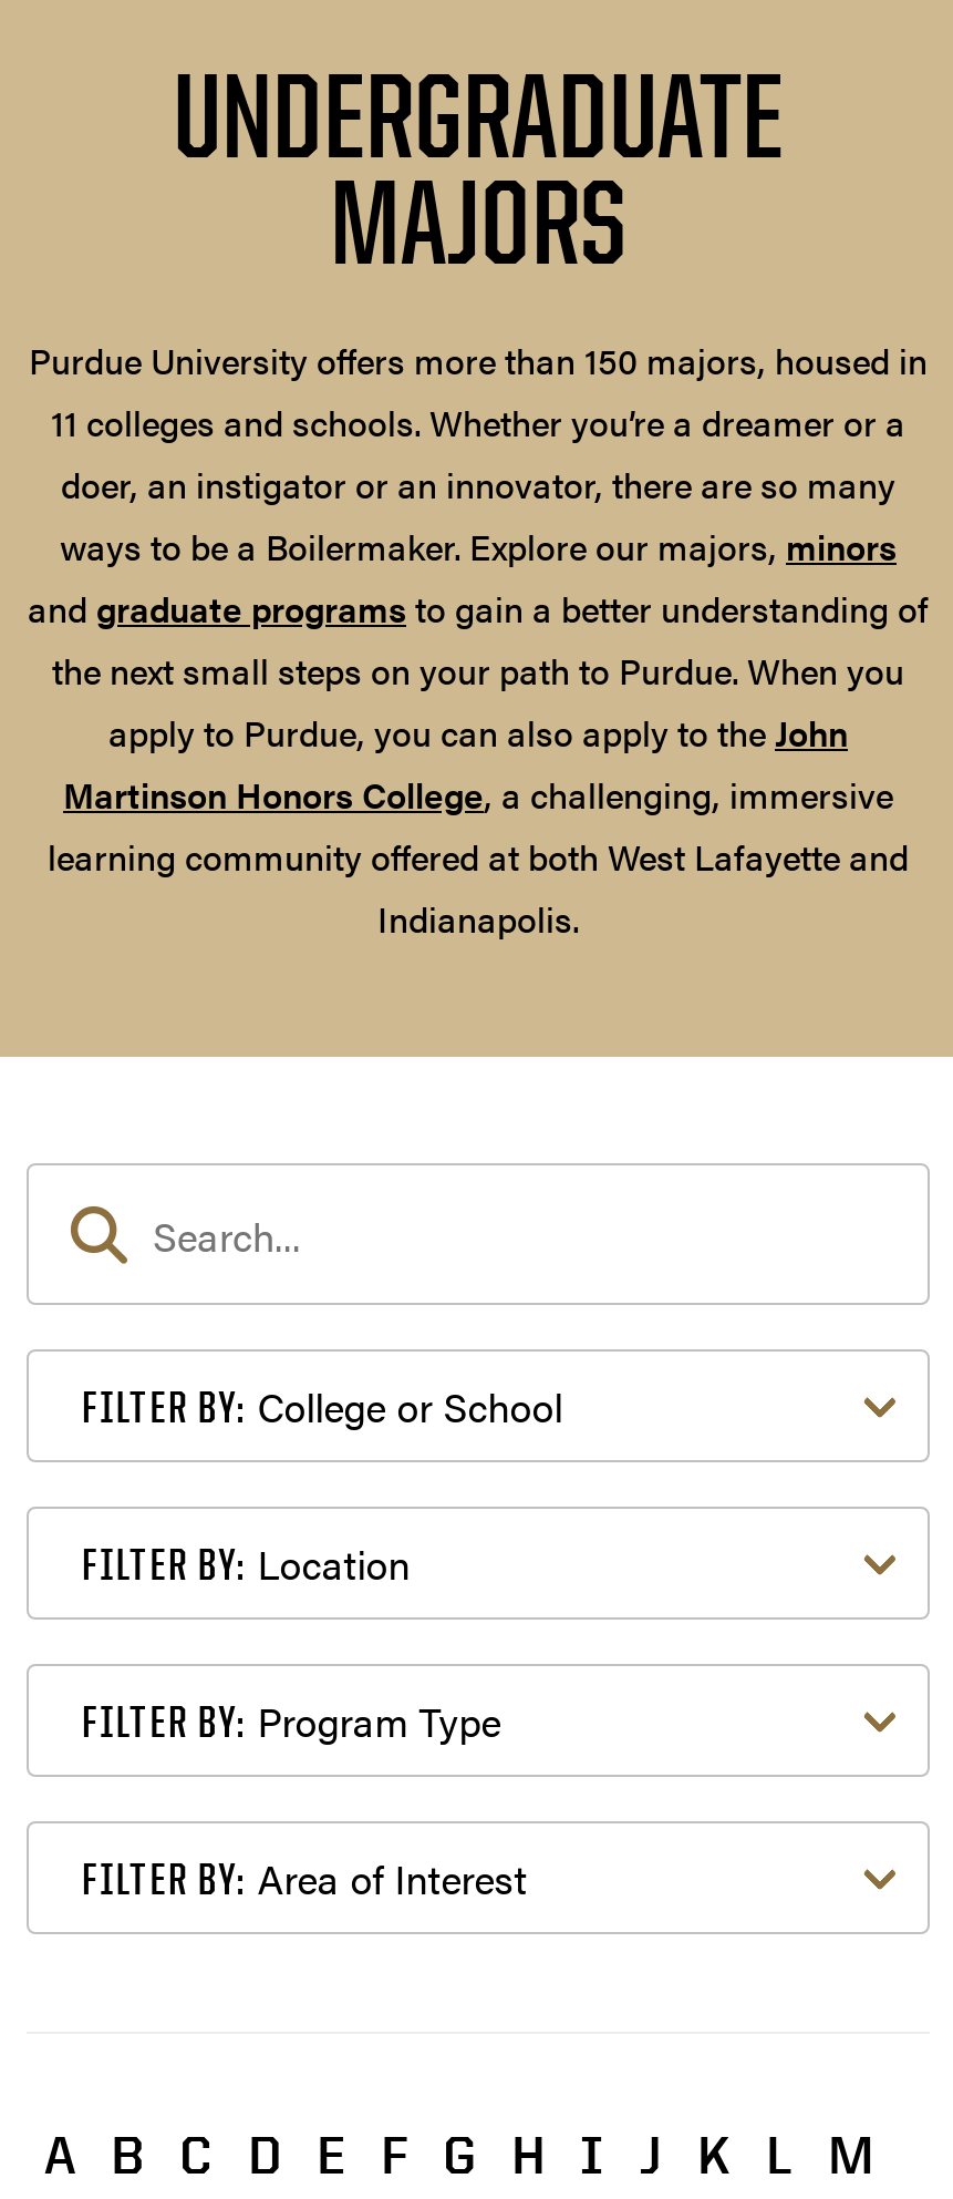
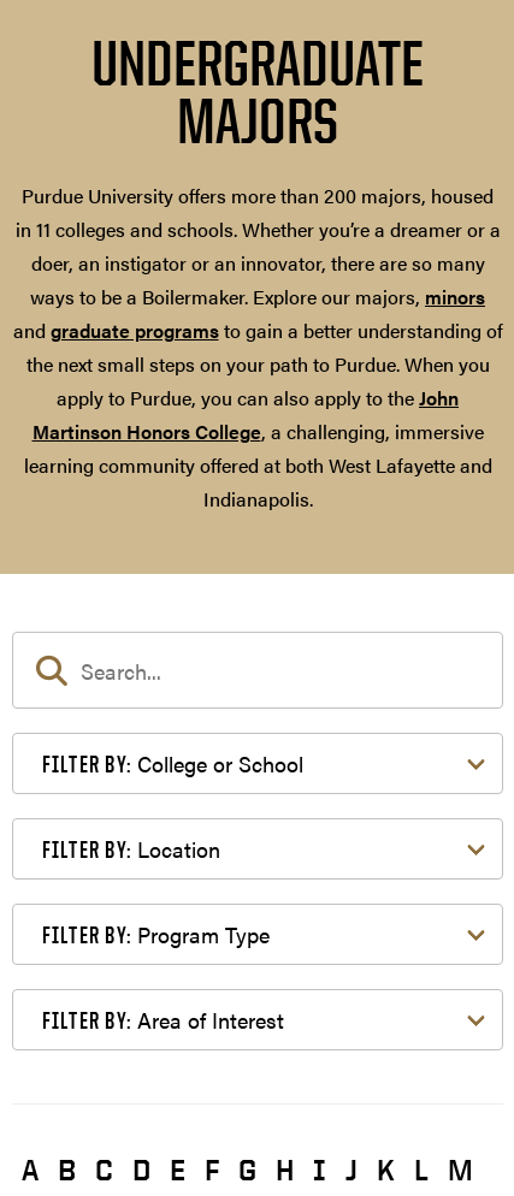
[29,335,928,448] Purdue University offers more than 150 majors, housed in | 11 colleges and schools. Whether you’re a dreamer or a -> [15,182,500,243] Purdue University offers more than 200 majors, housed | in 11 colleges and schools. Whether you’re a dreamer or a

